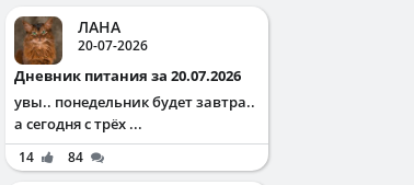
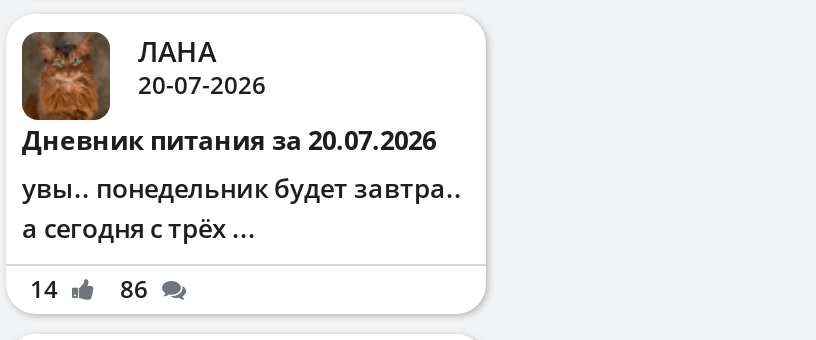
[19,148,83,166] 14 84 -> [30,272,148,306] 14 86

